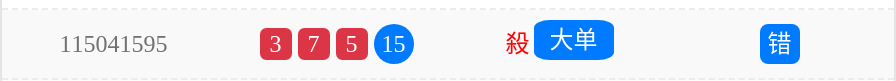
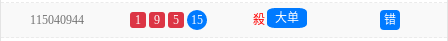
[60,30,320,58] 115041595 | 3 | 7 -> [30,13,160,27] 115040944 | 1 | 9

